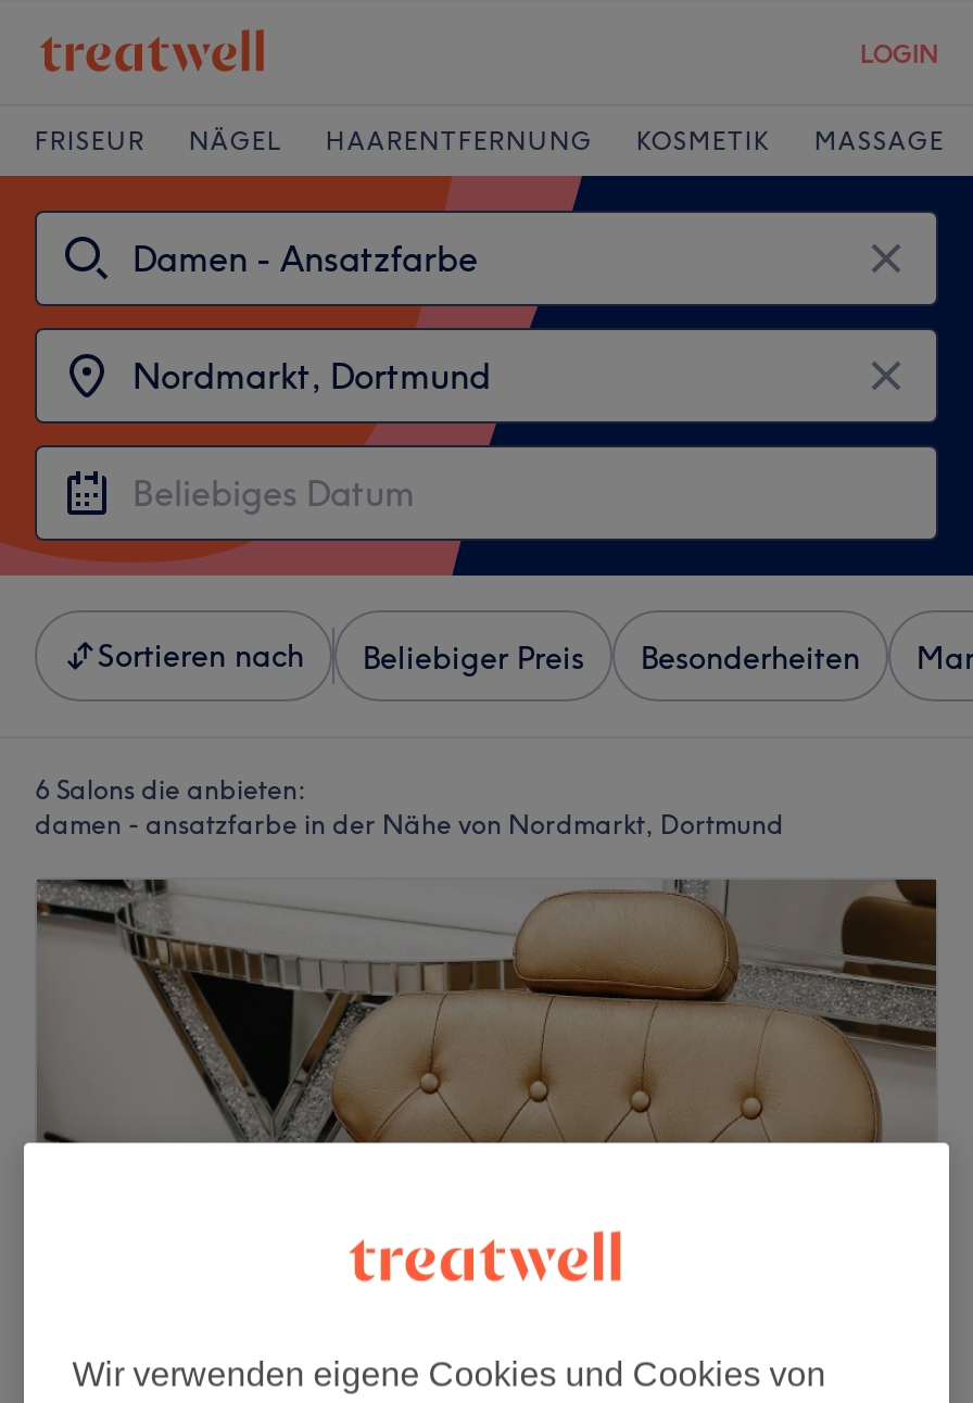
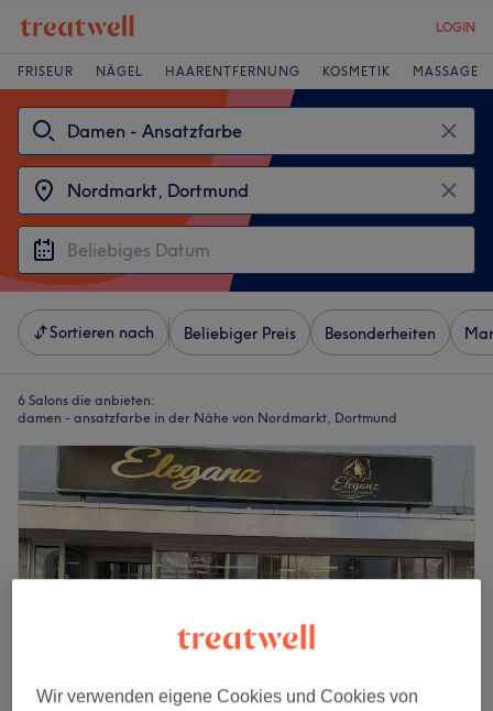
[37,880,936,1145] [image] -> [19,445,474,580] [image]

